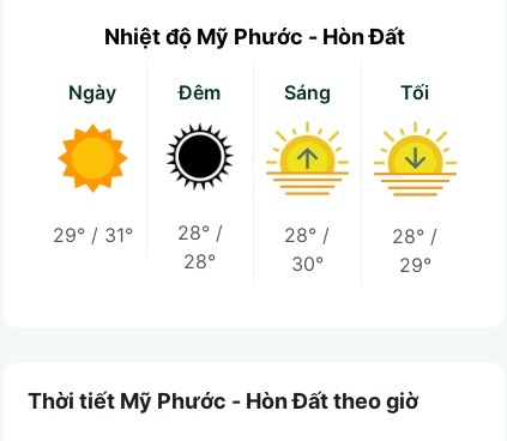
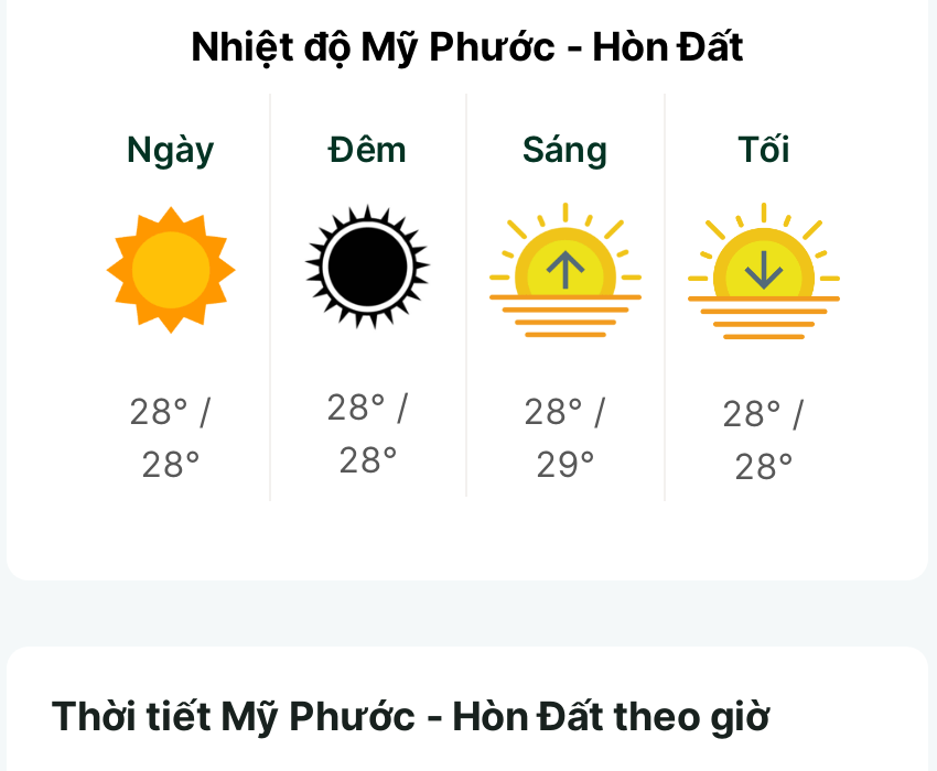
[52,223,133,247] 29° / 31° -> [128,389,212,486] 28° / | 28°
[291,252,323,276] 30° -> [535,442,595,486] 29°
[399,253,431,277] 29° -> [734,444,793,488] 28°

